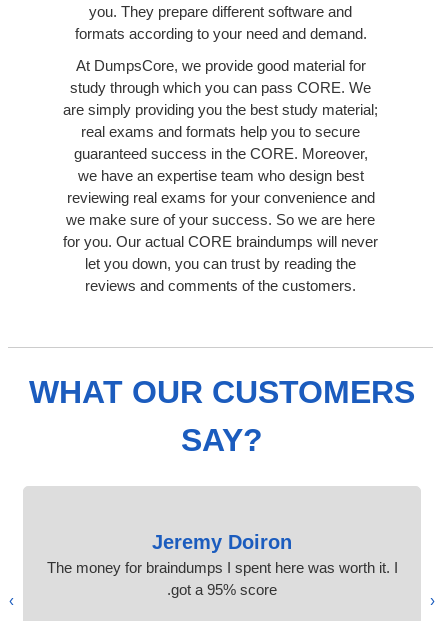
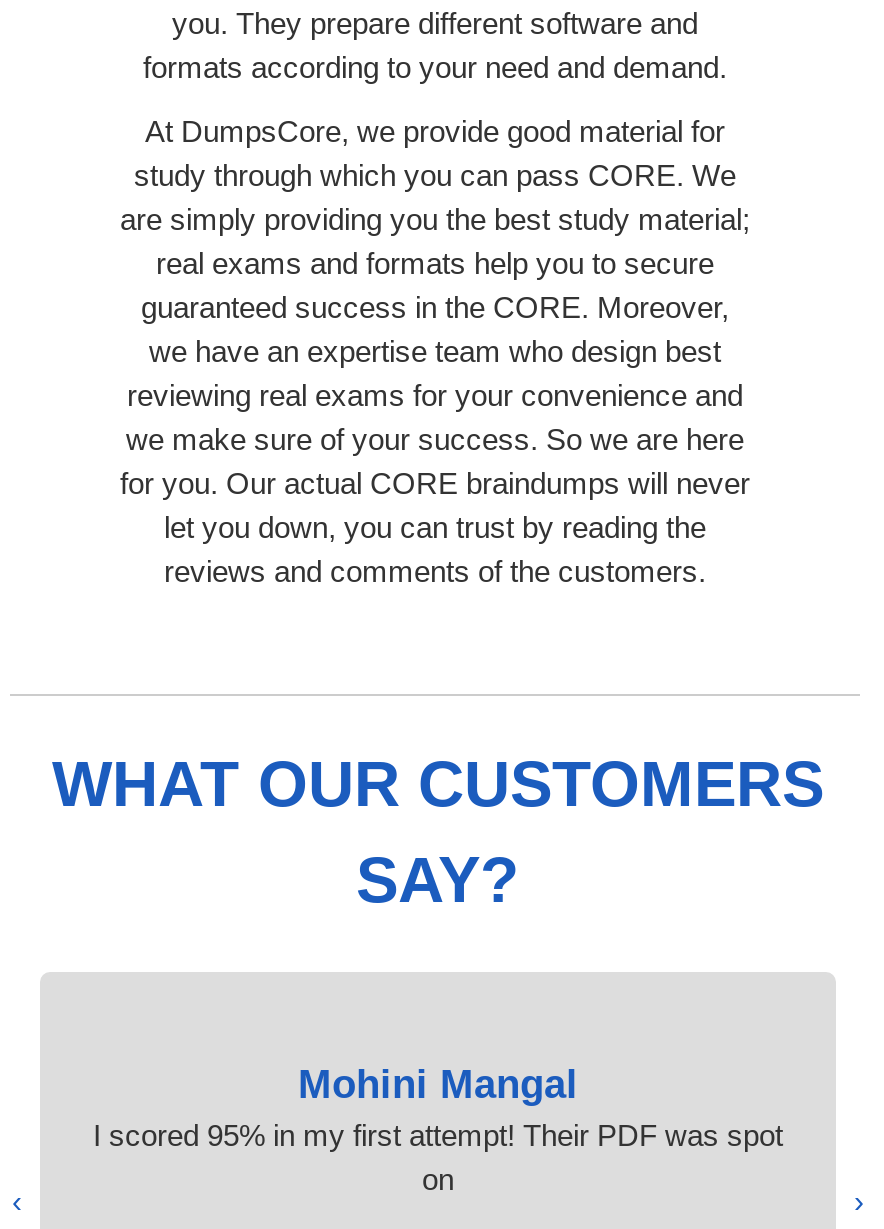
[46,531,397,598] Jeremy Doiron | The money for braindumps I spent here was worth it. I | got a 95% score. -> [93,1062,783,1196] Mohini Mangal | I scored 95% in my first attempt! Their PDF was spot | on

